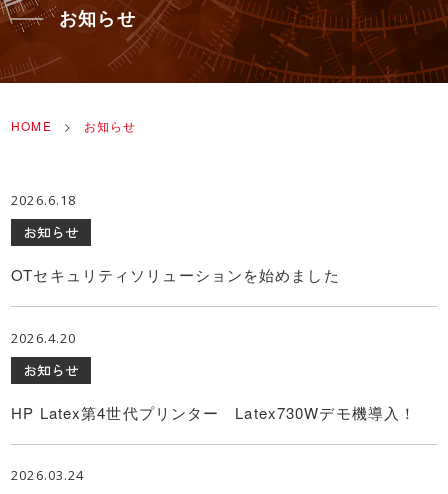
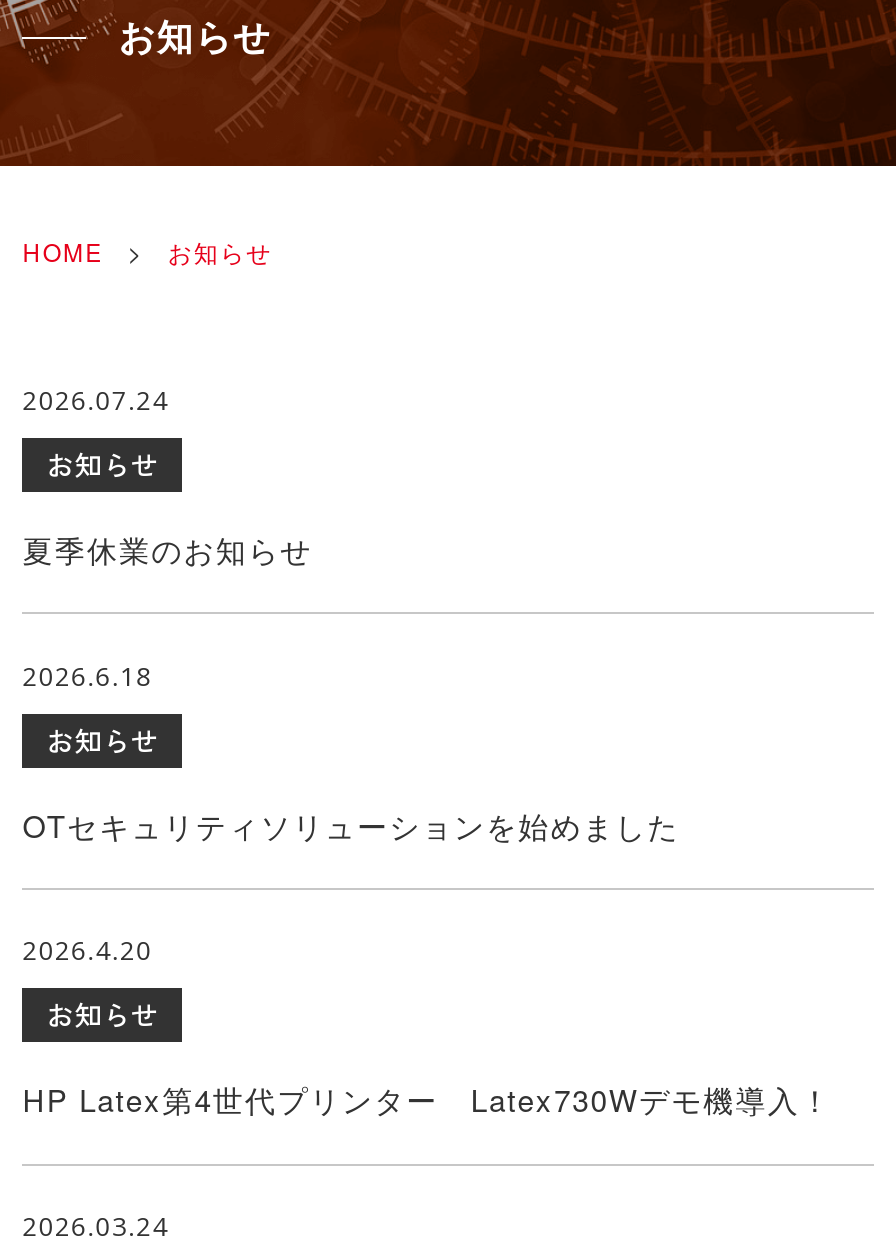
none -> [22,382,313,570] 2026.07.24 | お知らせ | 夏季休業のお知らせ

